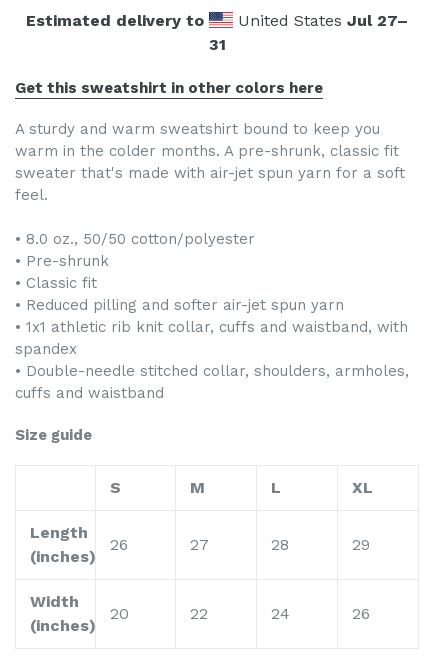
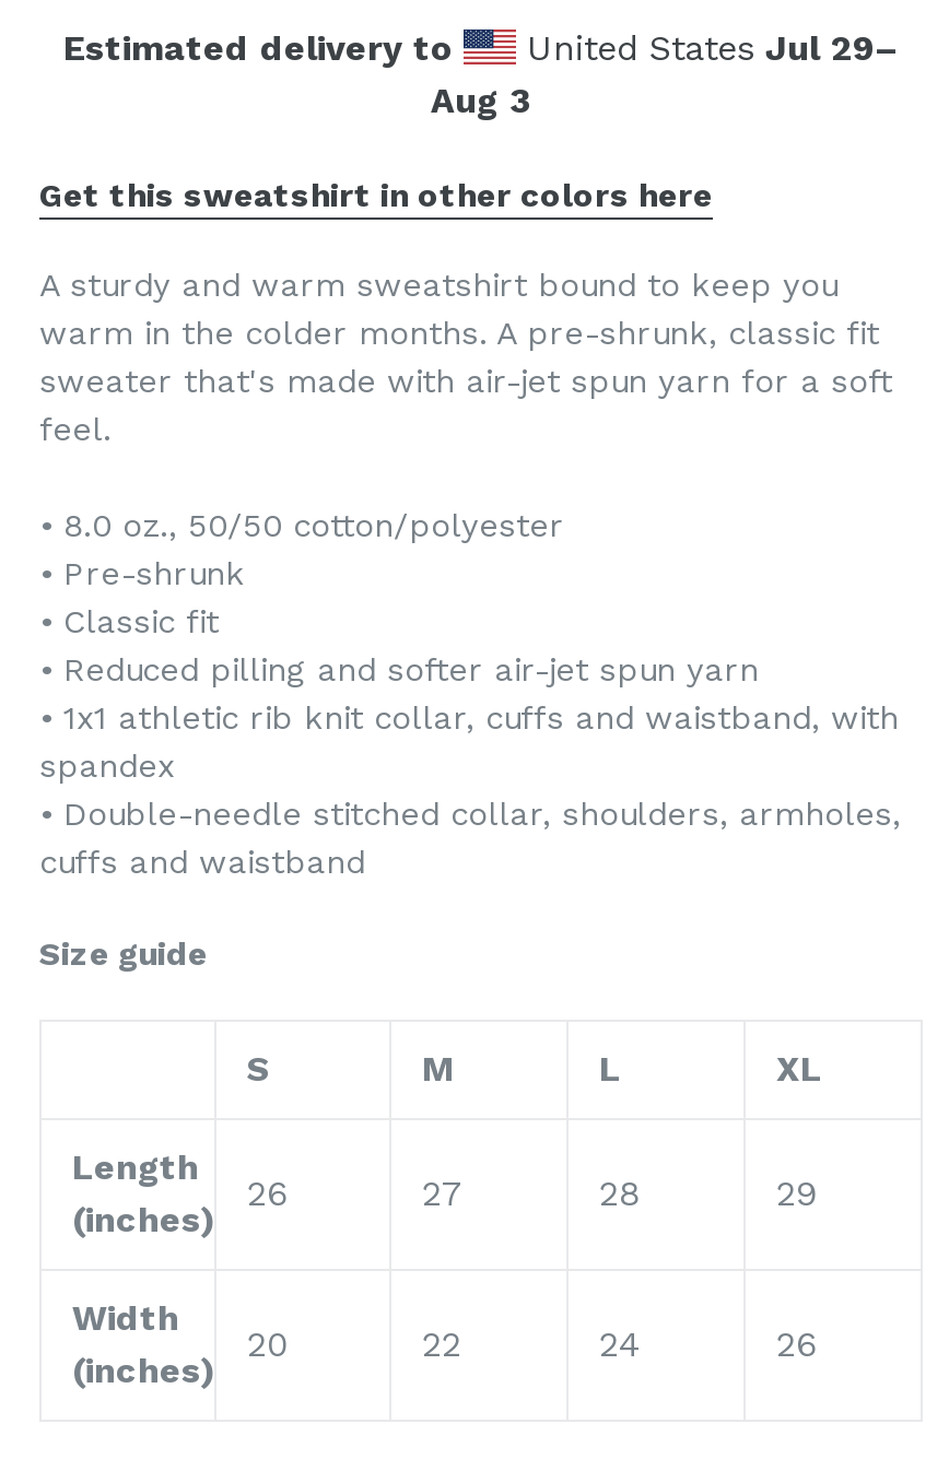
[208,11,408,54] United States Jul 27– | 31 -> [431,27,899,121] United States Jul 29– | Aug 3

